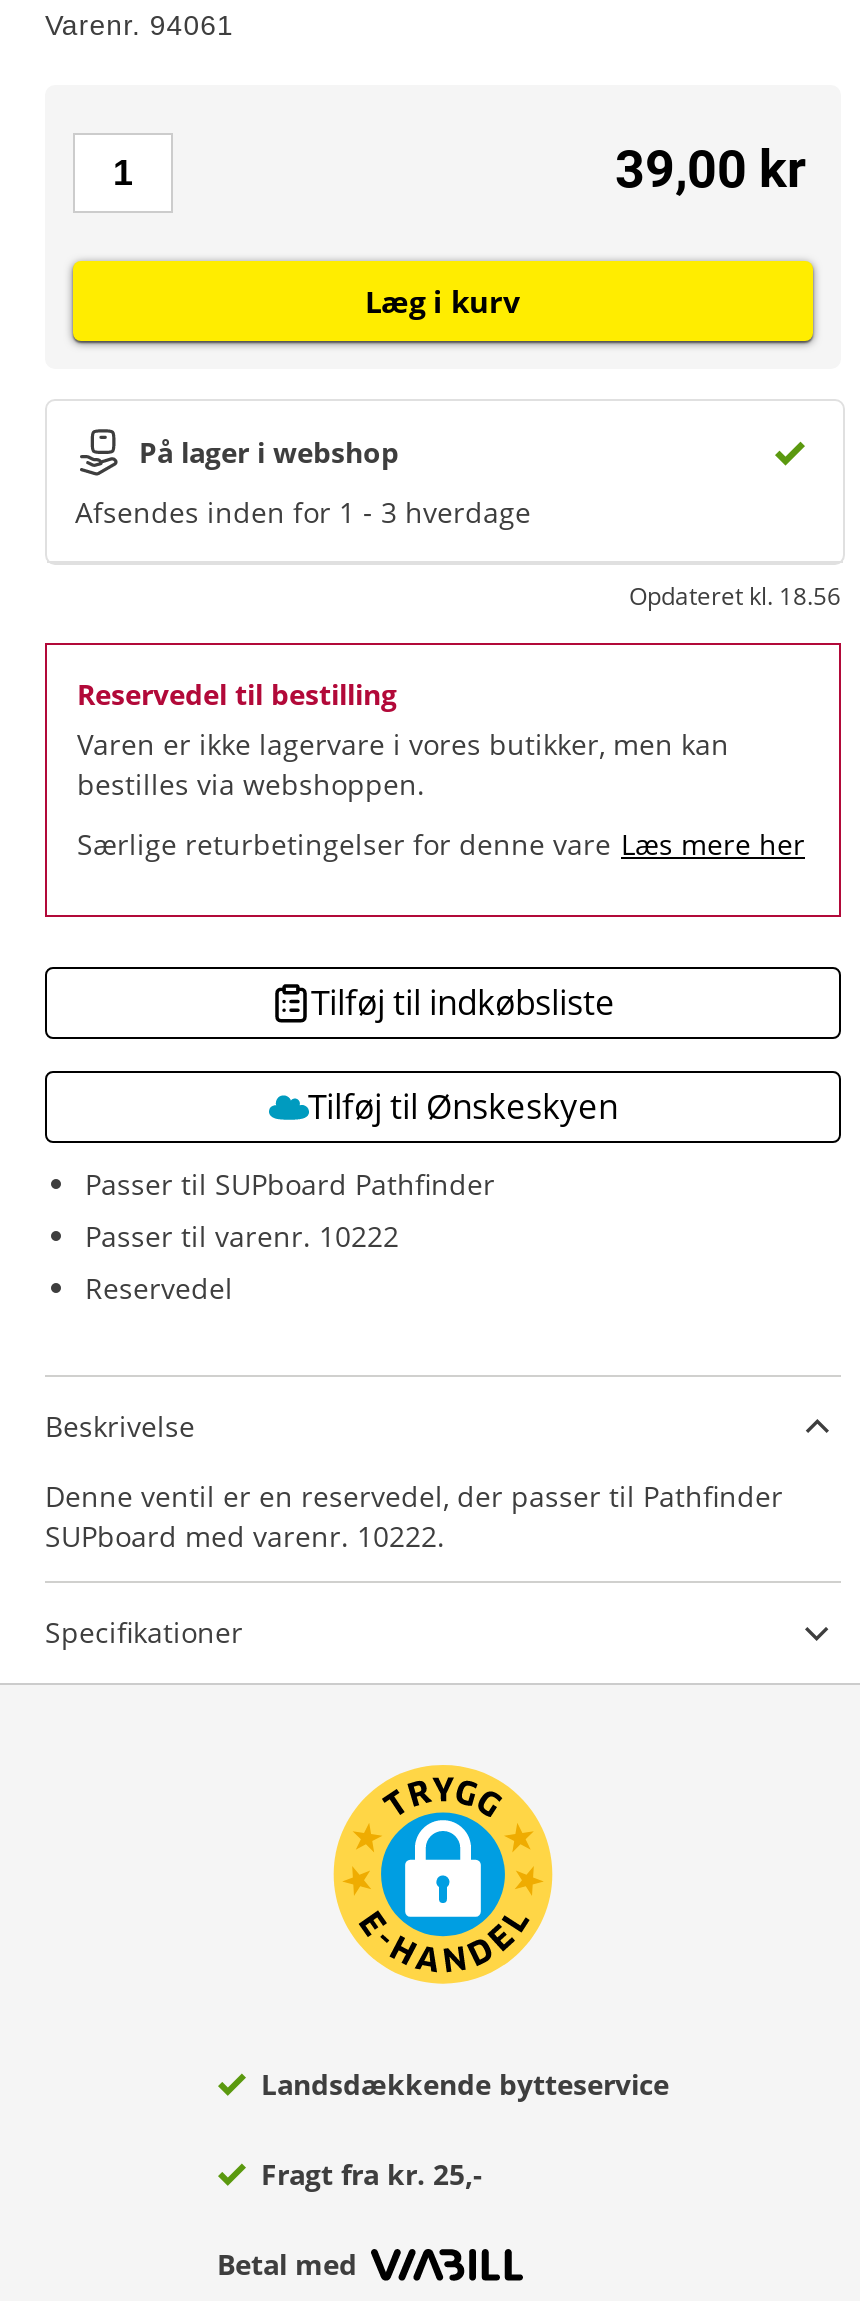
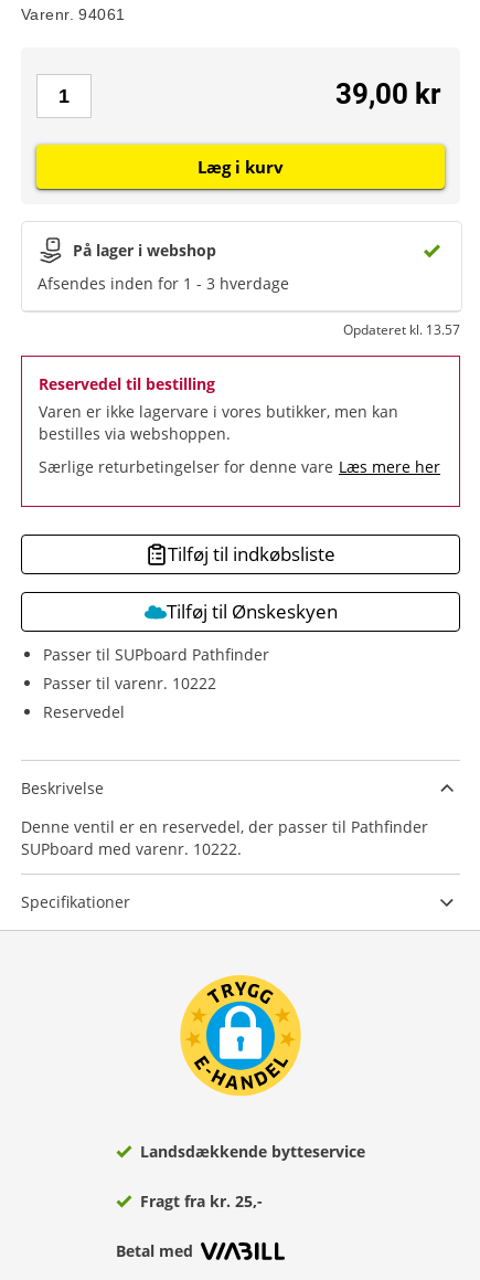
[629,579,841,613] Opdateret kl. 18.56 -> [343,320,460,339] Opdateret kl. 13.57

